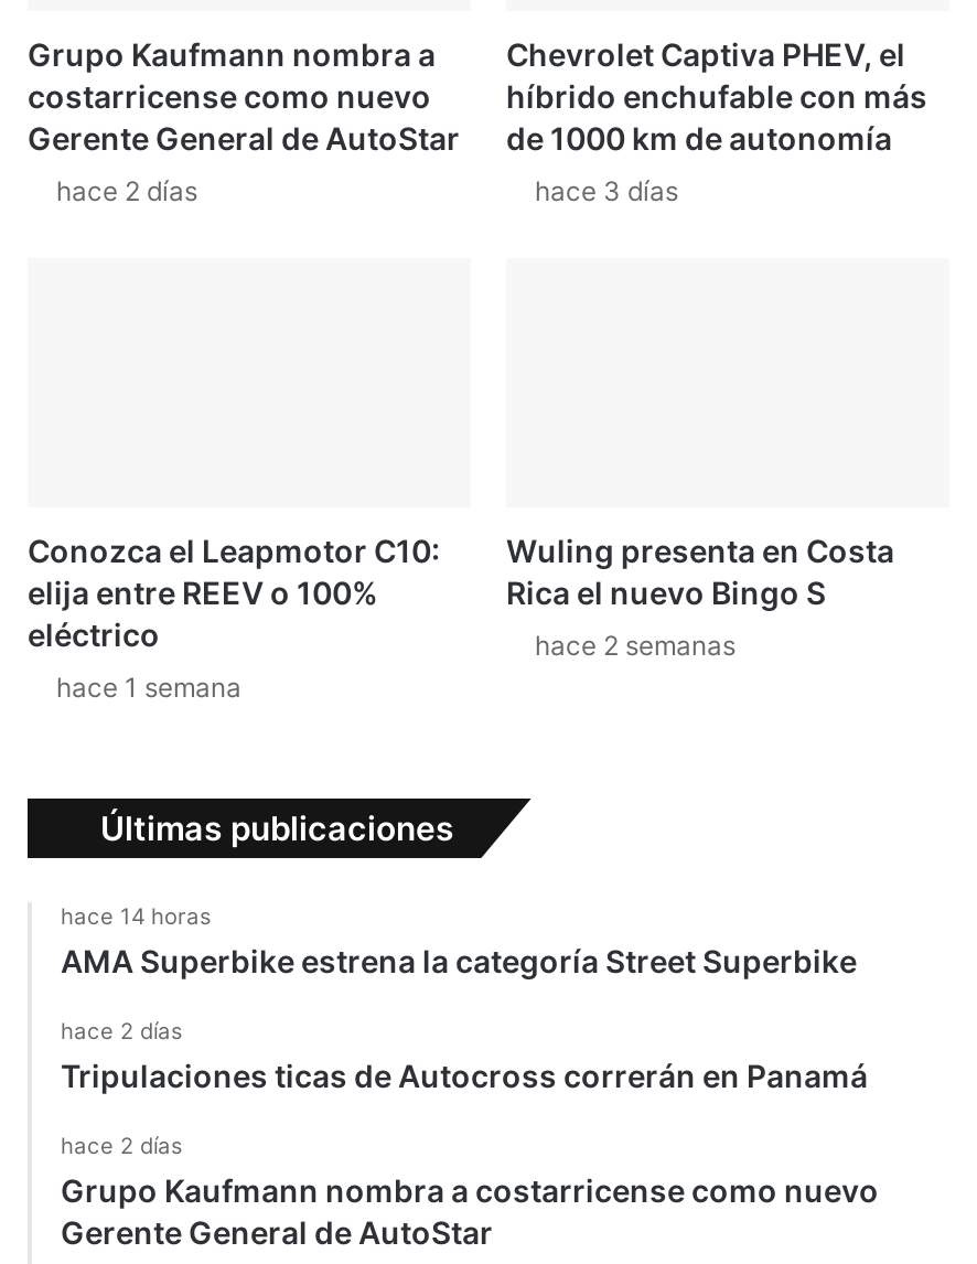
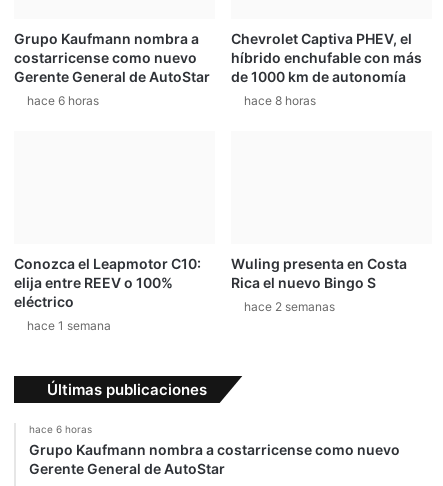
[56,174,197,207] hace 2 días -> [27,93,99,108] hace 6 horas
[535,174,678,207] hace 3 días -> [244,93,316,108] hace 8 horas
[61,903,868,1159] hace 14 horas | AMA Superbike estrena la categoría Street Superbike | hace 2 días | Tripulaciones ticas de Autocross correrán en Panamá | hace 2 días -> [29,423,92,435] hace 6 horas

